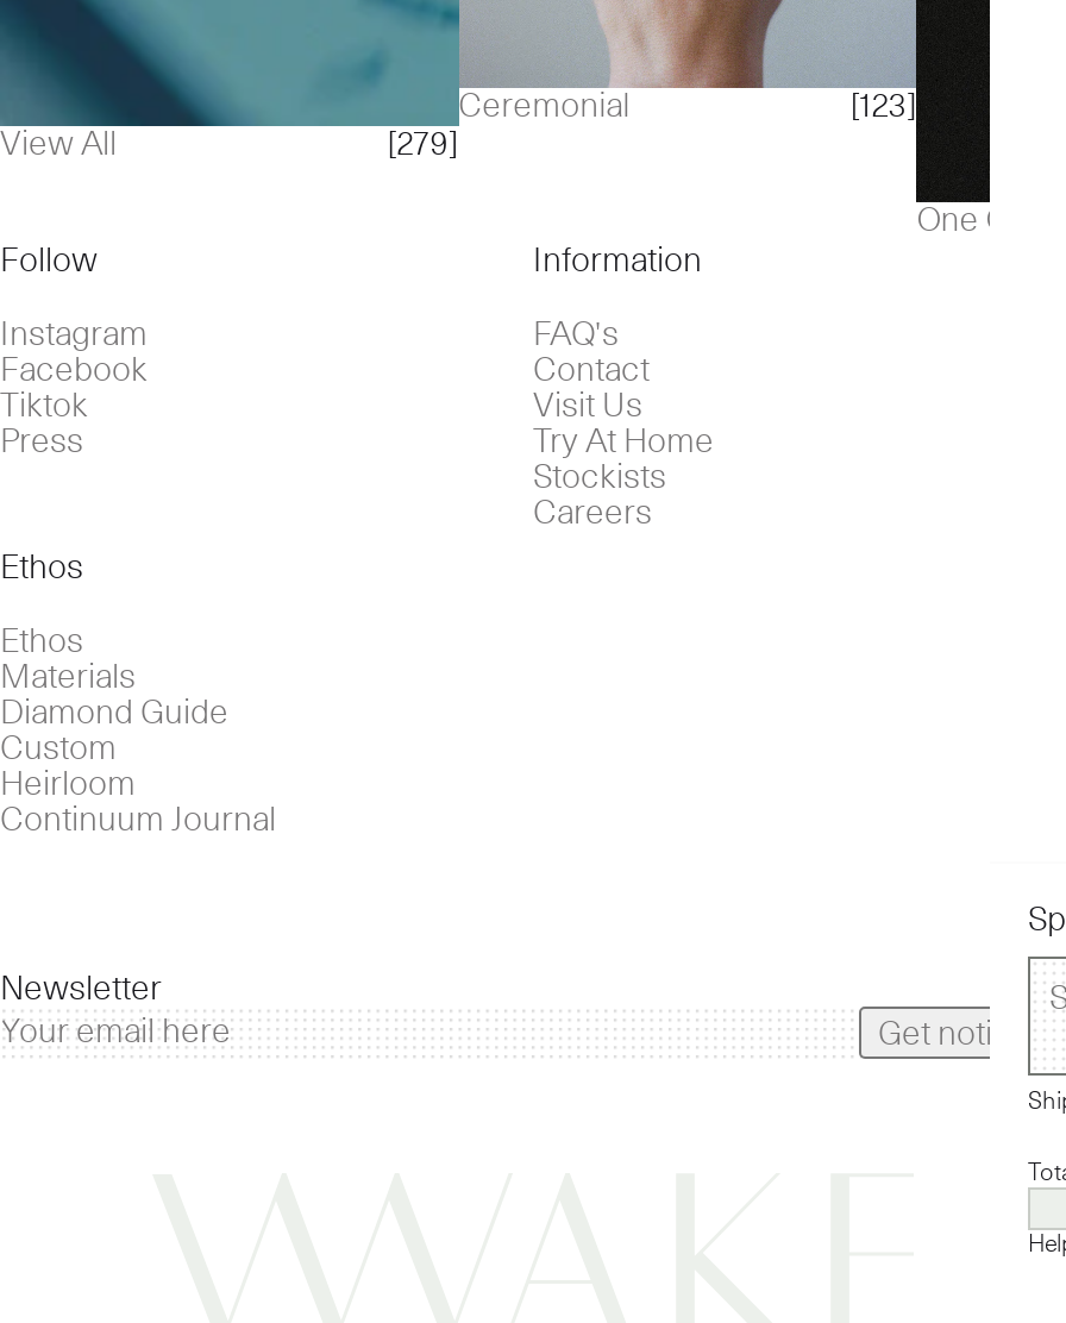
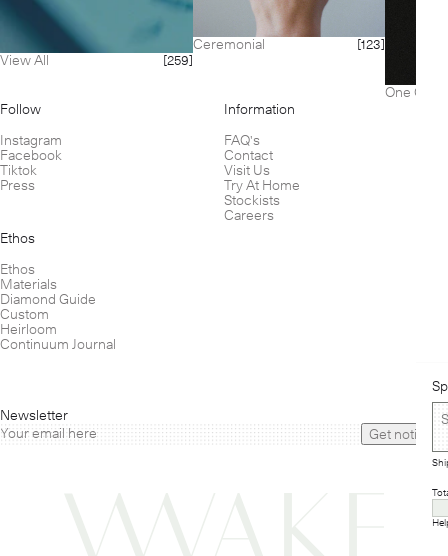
[387,124,458,162] [279] -> [163,52,193,68] [259]

